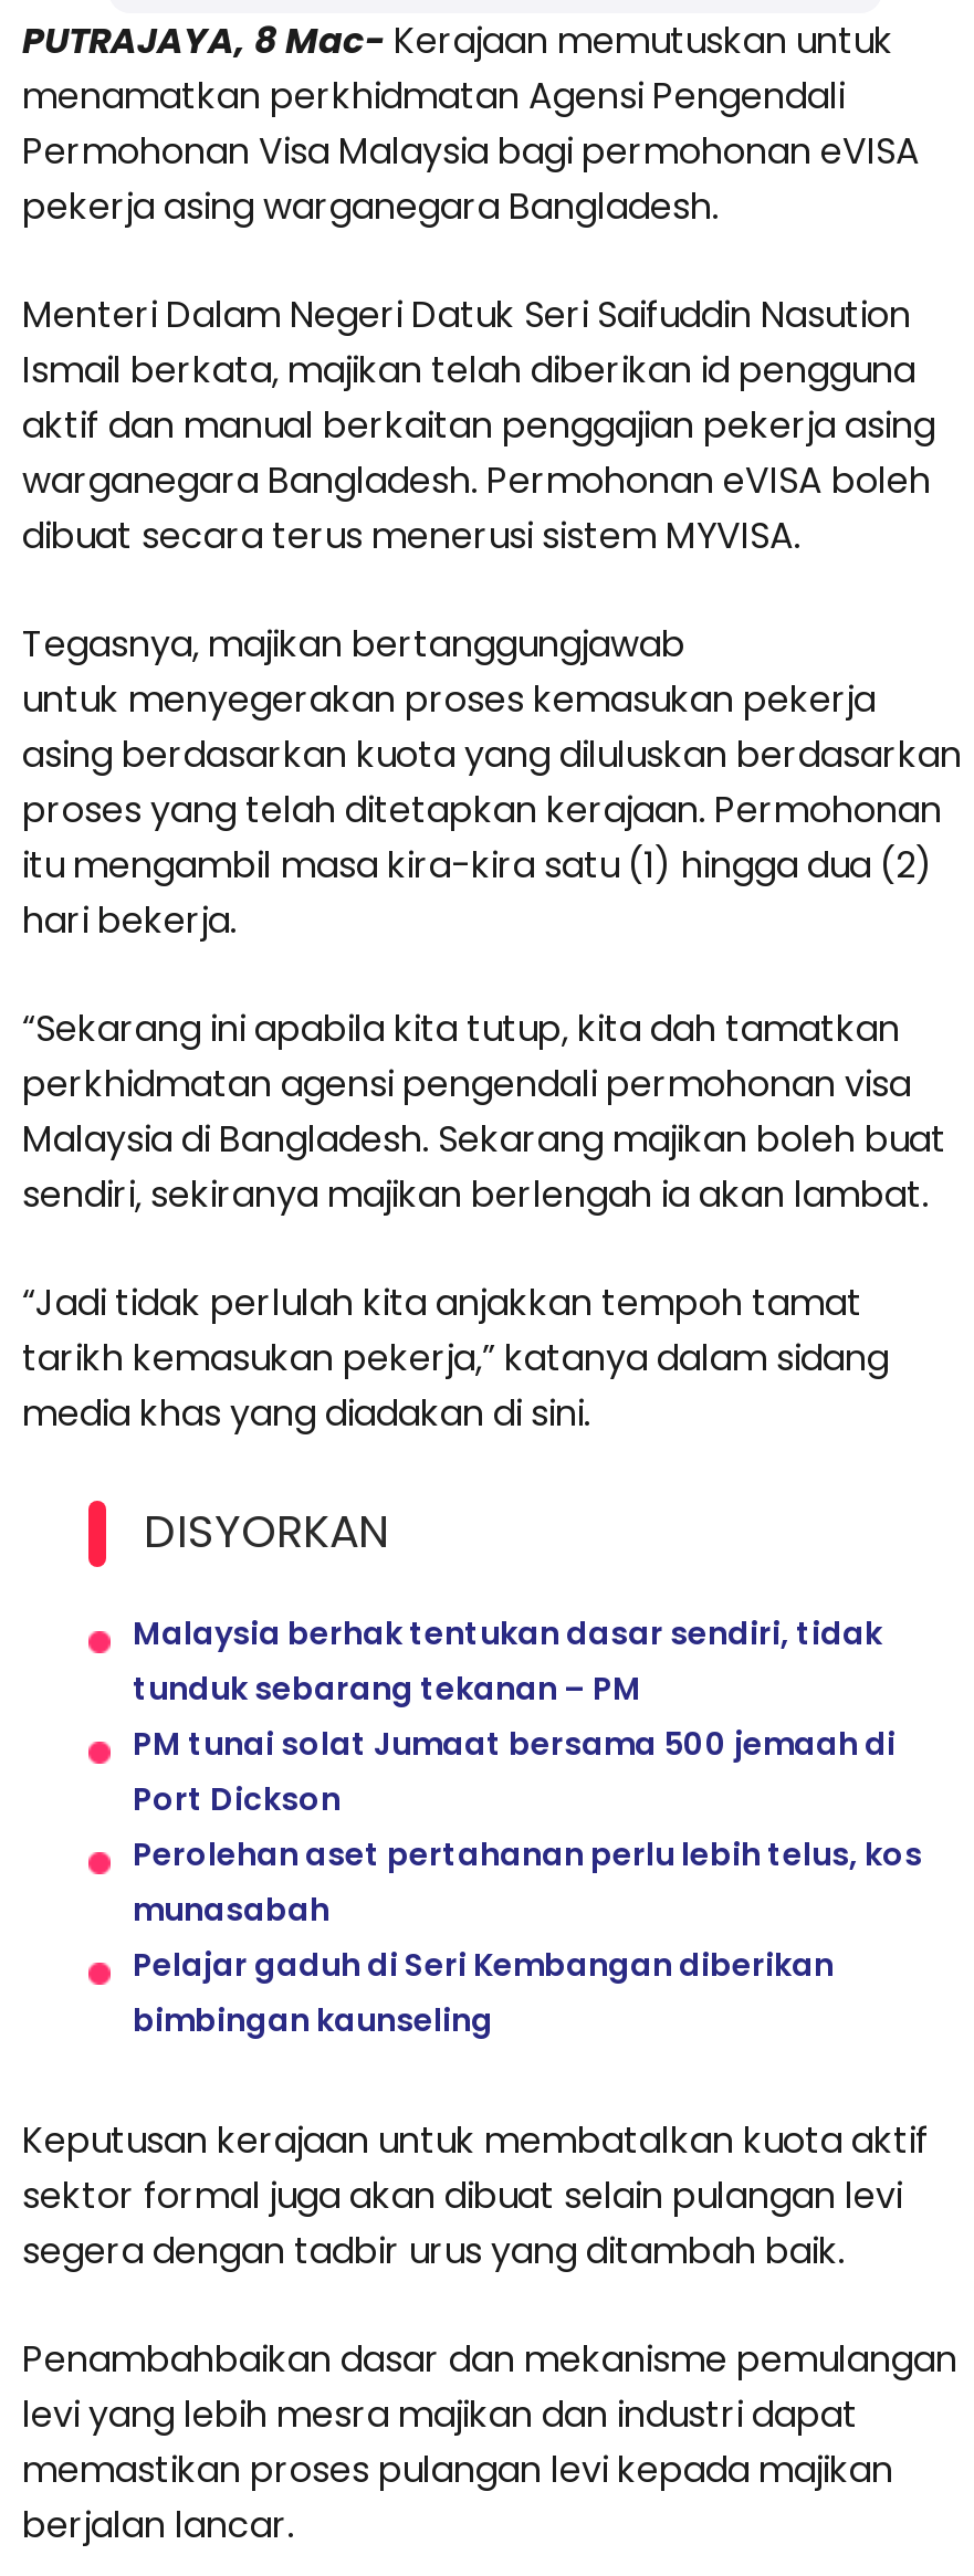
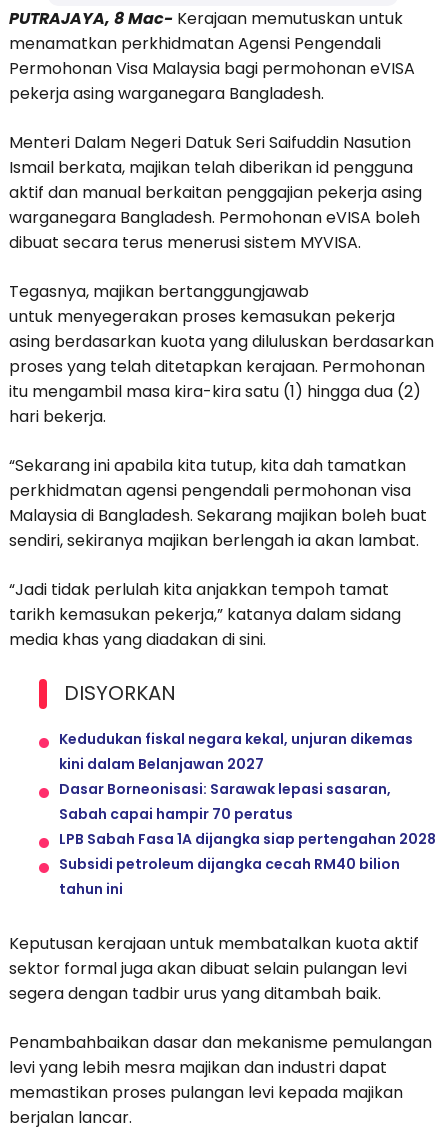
[133,1612,922,2043] Malaysia berhak tentukan dasar sendiri, tidak | tunduk sebarang tekanan – PM | PM tunai solat Jumaat bersama 500 jemaah di | Port Dickson | Perolehan aset pertahanan perlu lebih telus, kos | munasabah | Pelajar gaduh di Seri Kembangan diberikan | bimbingan kaunseling -> [59,729,436,899] Kedudukan fiskal negara kekal, unjuran dikemas | kini dalam Belanjawan 2027 | Dasar Borneonisasi: Sarawak lepasi sasaran, | Sabah capai hampir 70 peratus | LPB Sabah Fasa 1A dijangka siap pertengahan 2028 | Subsidi petroleum dijangka cecah RM40 bilion | tahun ini

